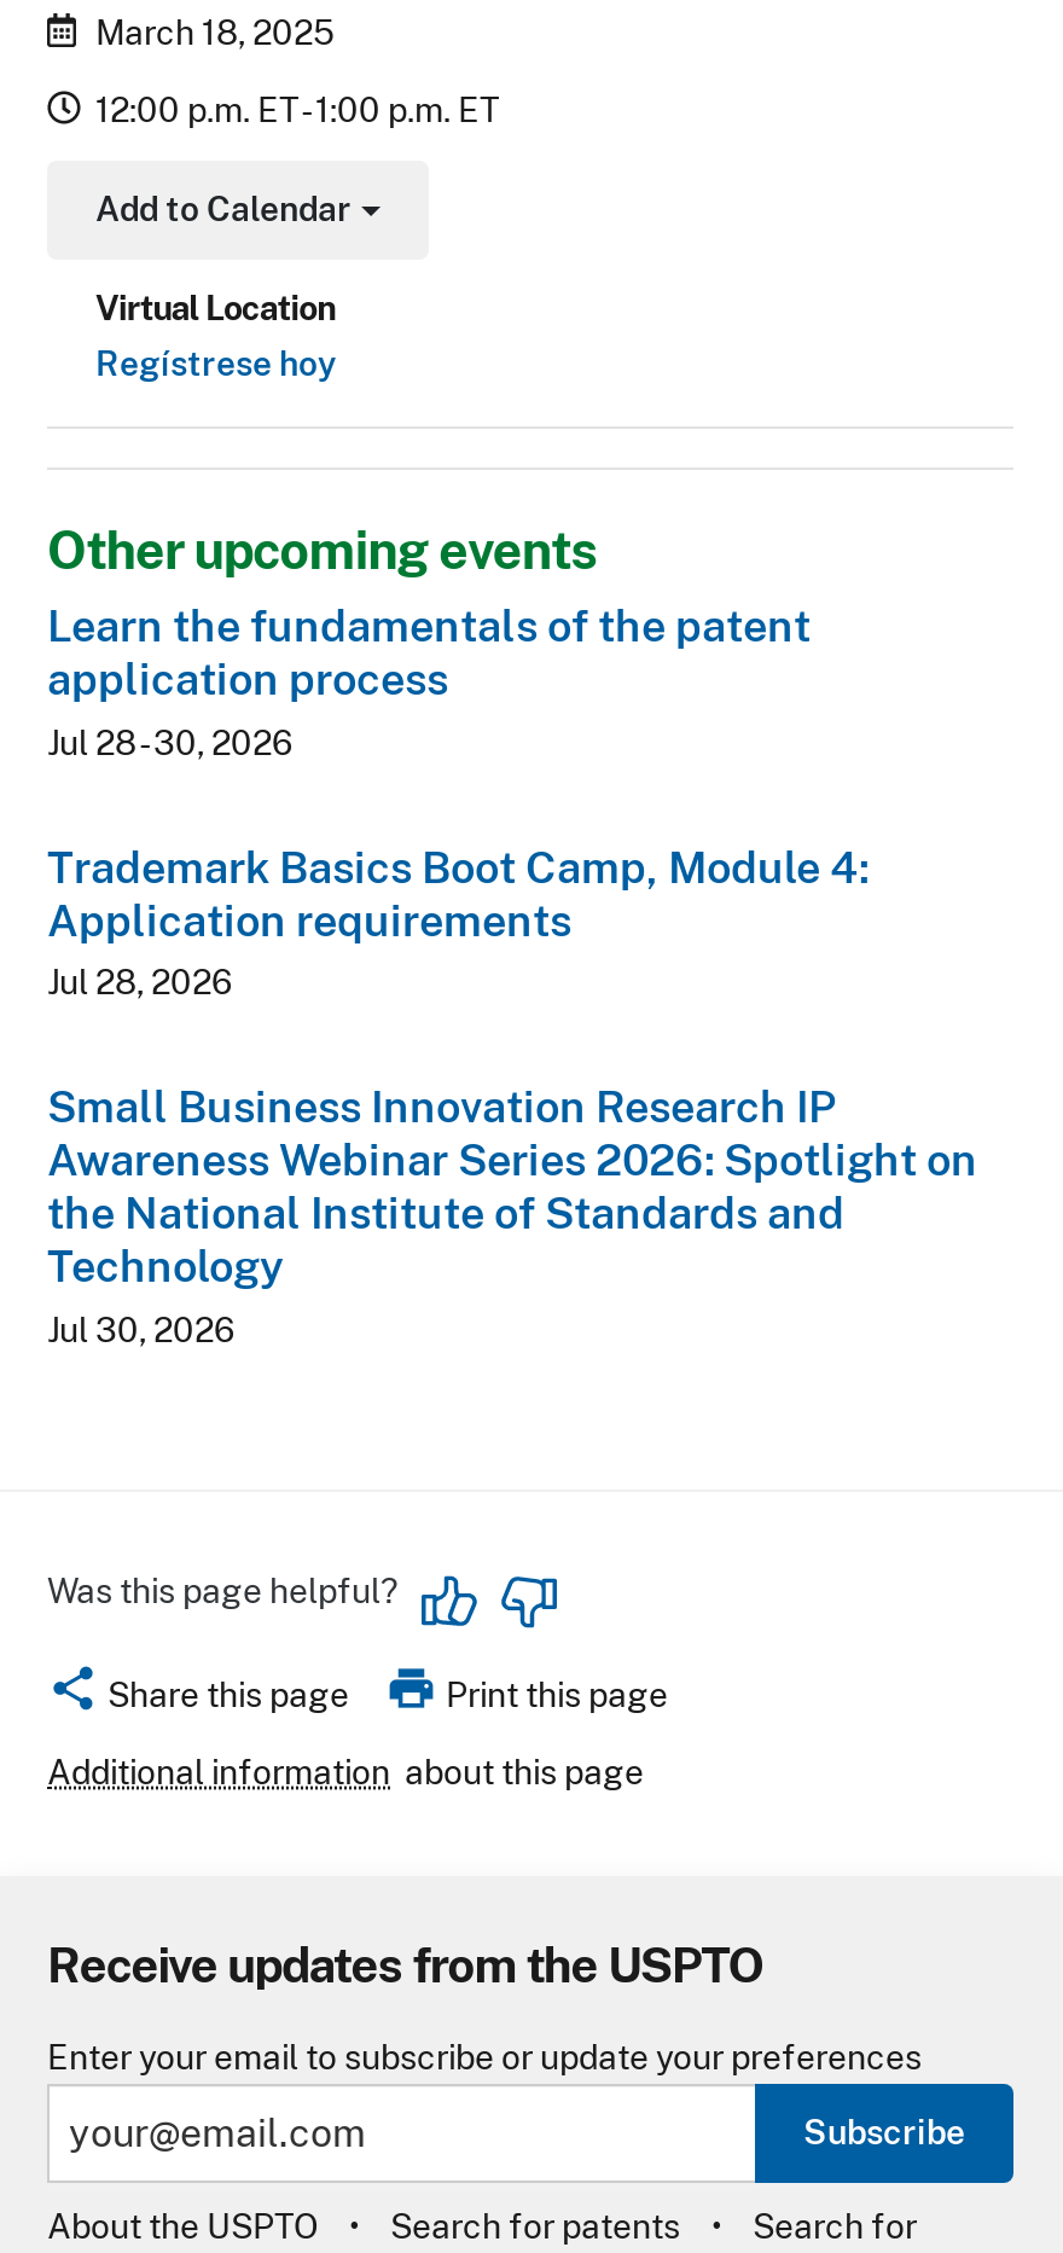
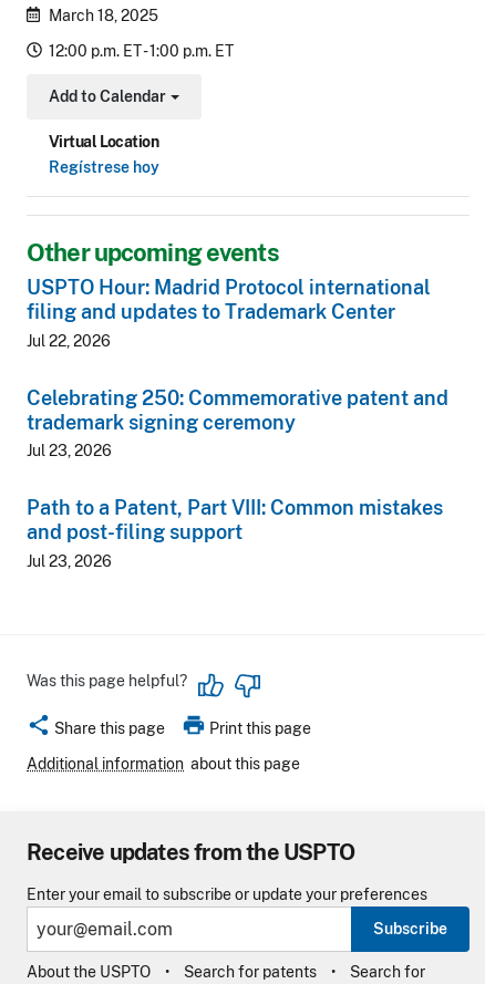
[47,601,811,762] Learn the fundamentals of the patent | application process | Jul 28 - 30, 2026 -> [27,276,431,349] USPTO Hour: Madrid Protocol international | filing and updates to Trademark Center | Jul 22, 2026
[47,841,869,1002] Trademark Basics Boot Camp, Module 4: | Application requirements | Jul 28, 2026 -> [27,386,448,460] Celebrating 250: Commemorative patent and | trademark signing ceremony | Jul 23, 2026
[47,1082,977,1349] Small Business Innovation Research IP | Awareness Webinar Series 2026: Spotlight on | the National Institute of Standards and | Technology | Jul 30, 2026 -> [27,496,443,570] Path to a Patent, Part VIII: Common mistakes | and post-filing support | Jul 23, 2026

